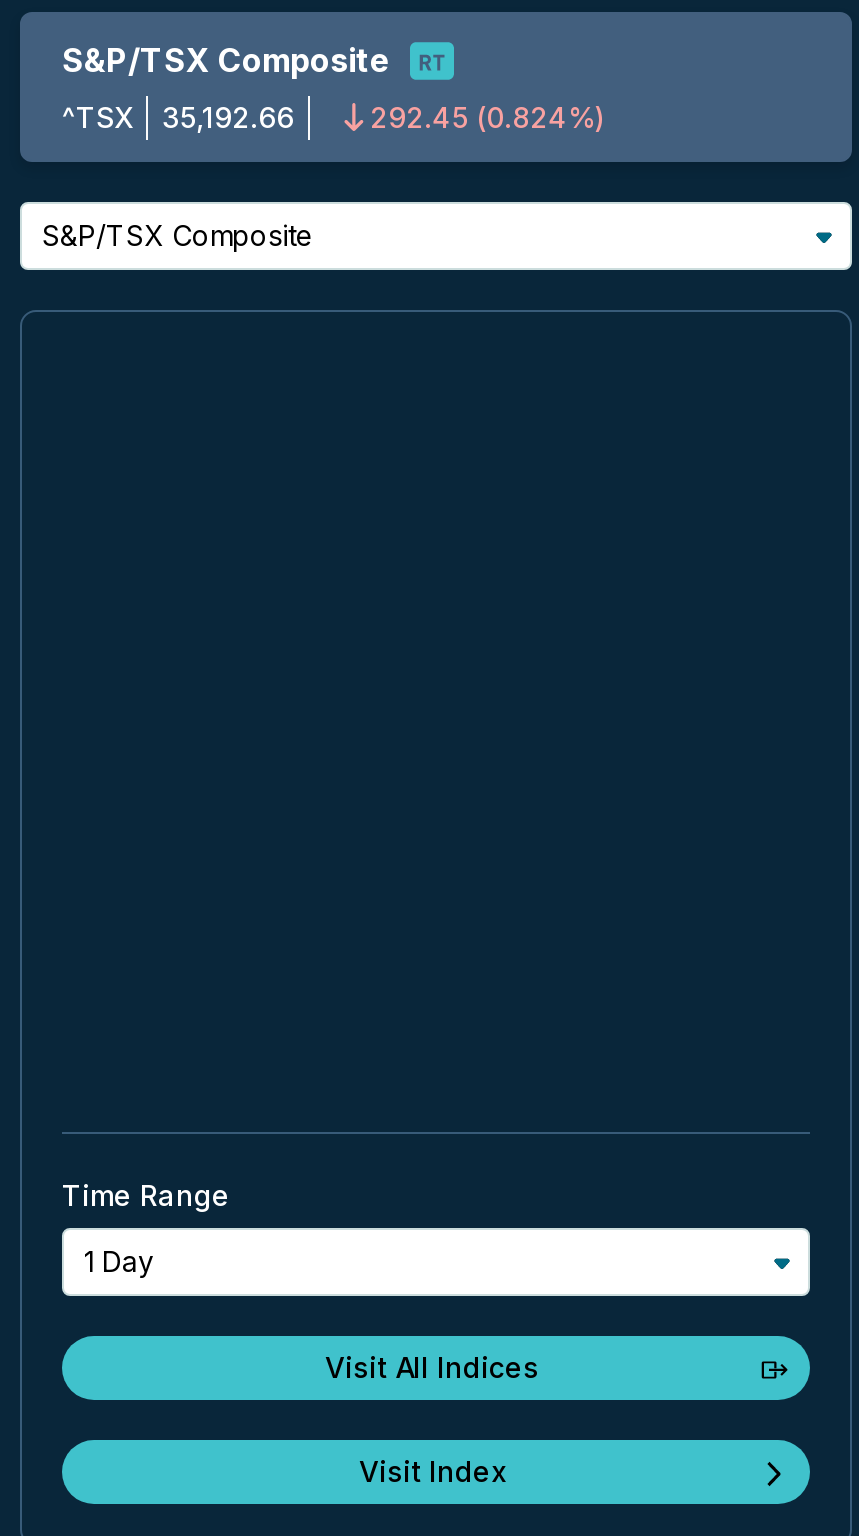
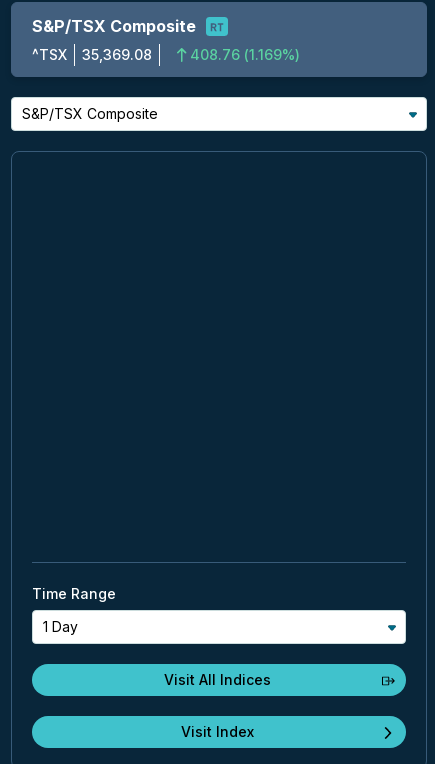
[62,99,294,133] ^TSX 35,192.66 -> [32,46,152,63] ^TSX 35,369.08
[370,99,604,133] 292.45 (0.824%) -> [190,46,300,63] 408.76 (1.169%)

